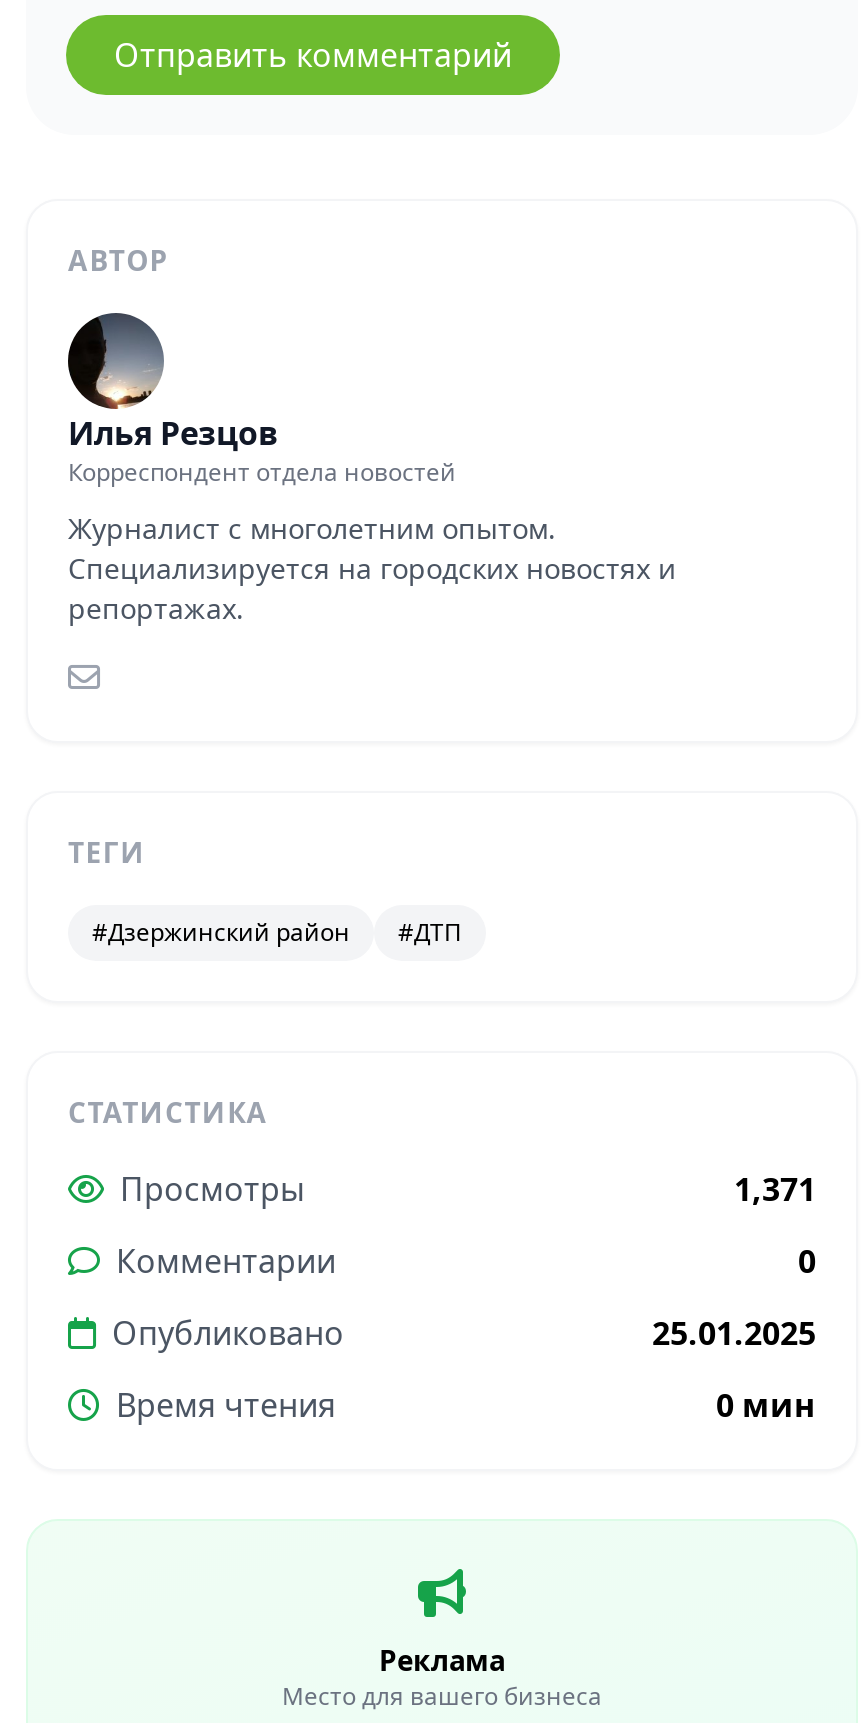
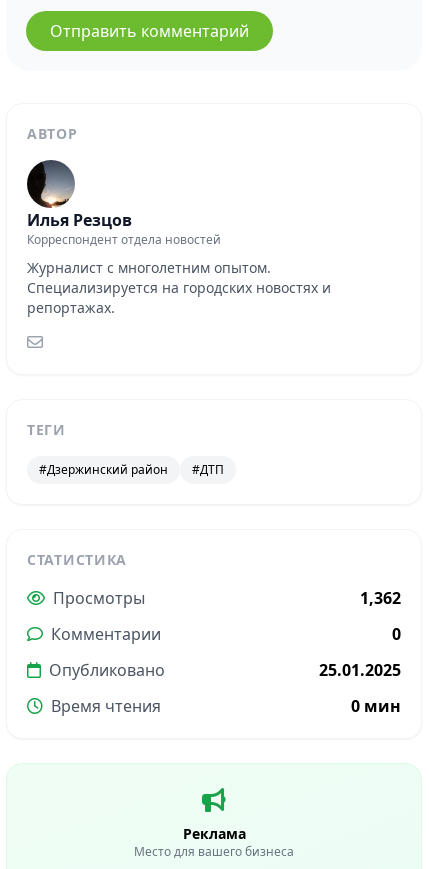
[734,1167,816,1211] 1,371 -> [360,587,401,609] 1,362

